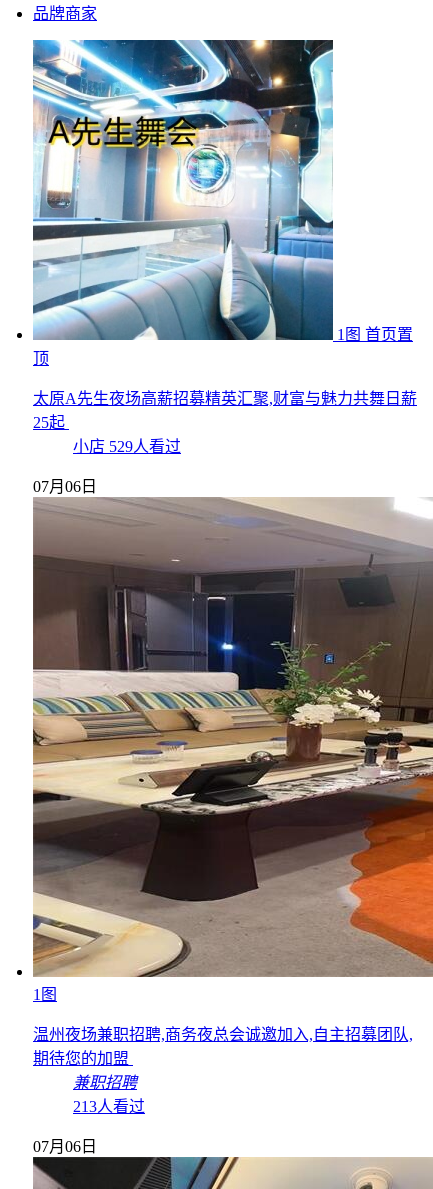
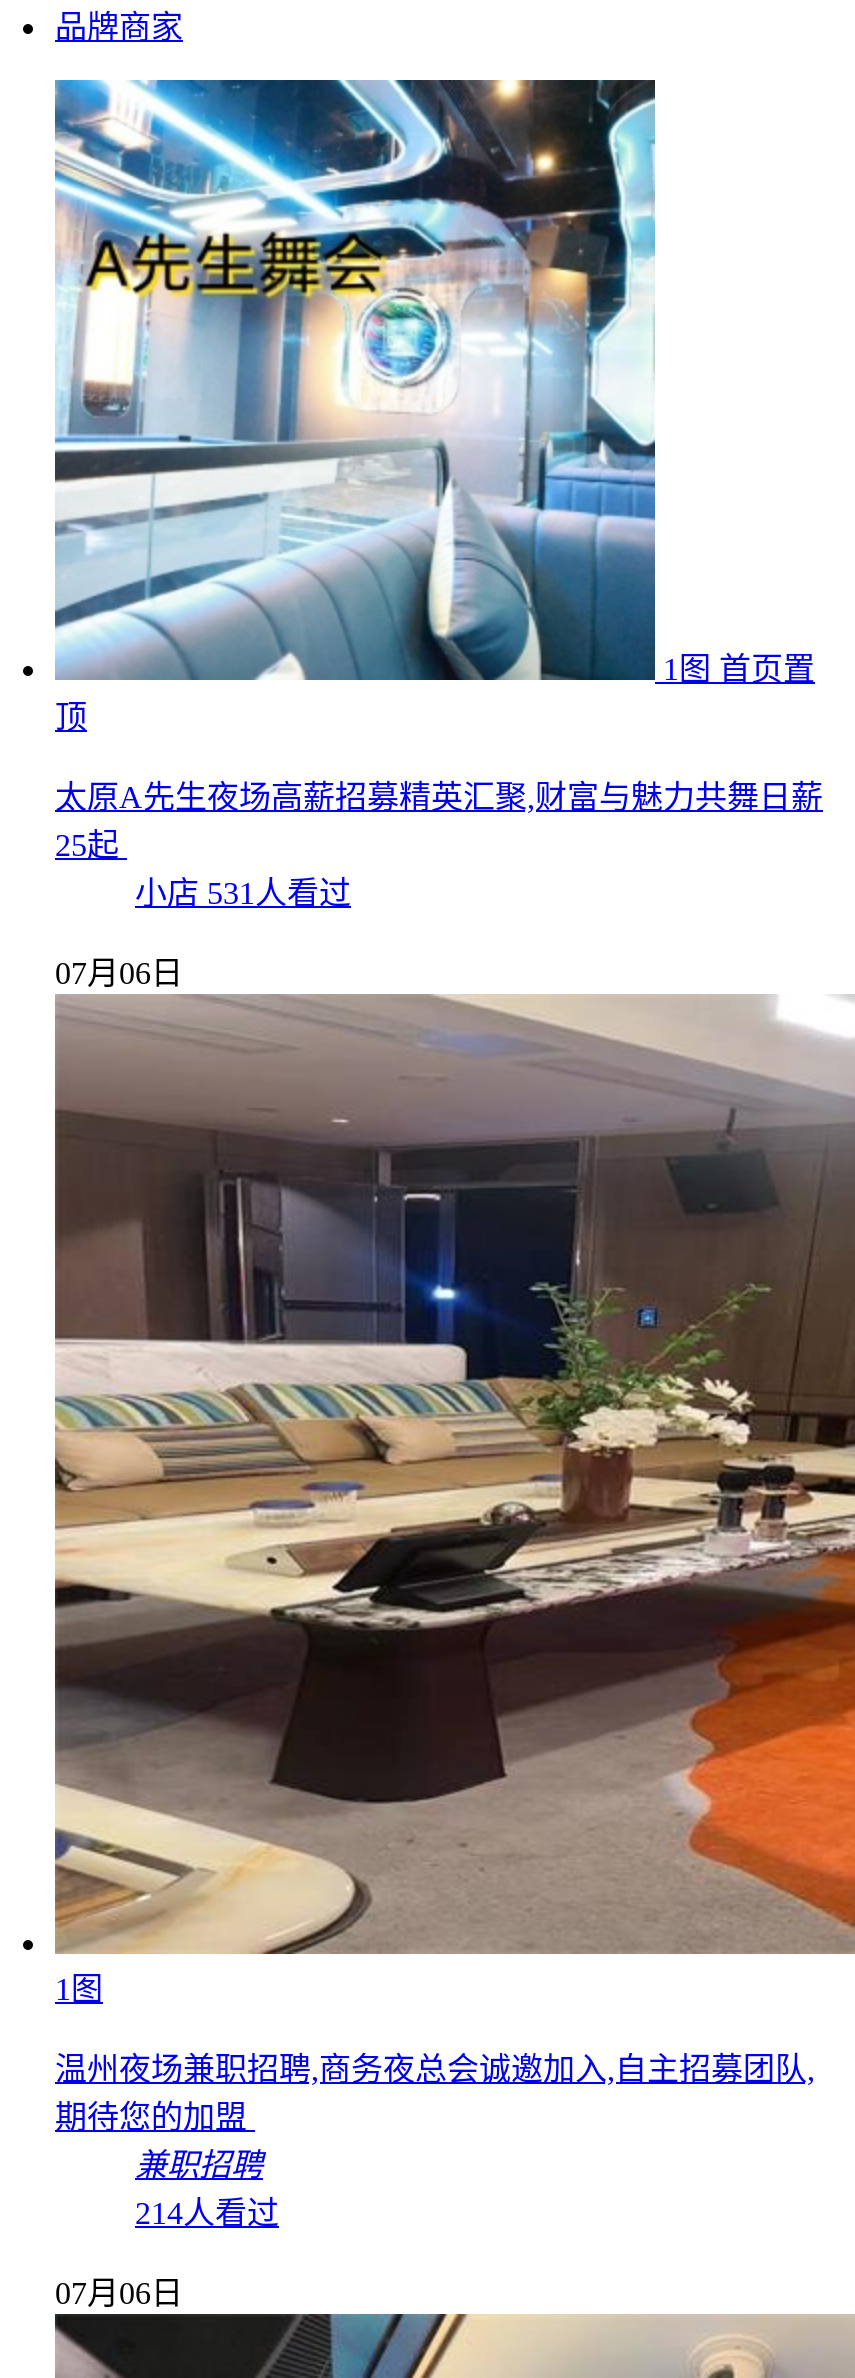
[73,438,181,455] 小店 529人看过 -> [135,876,351,910] 小店 531人看过
[73,1098,145,1115] 213人看过 -> [135,2196,279,2230] 214人看过

